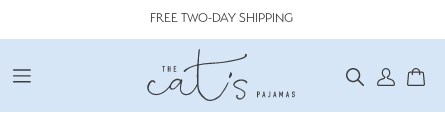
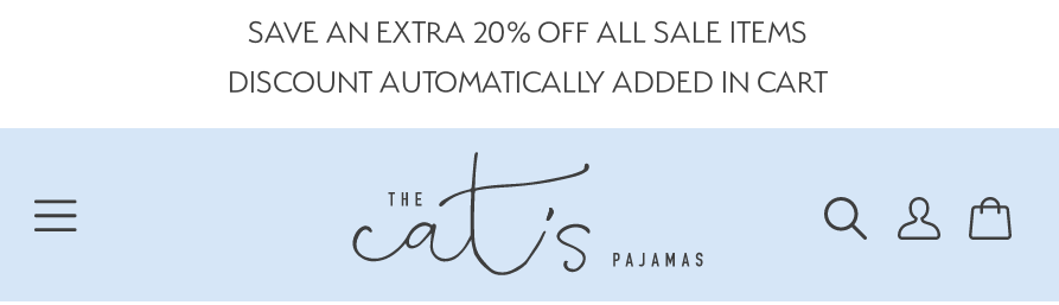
[149,10,292,25] FREE TWO-DAY SHIPPING -> [228,14,828,100] SAVE AN EXTRA 20% OFF ALL SALE ITEMS | DISCOUNT AUTOMATICALLY ADDED IN CART

